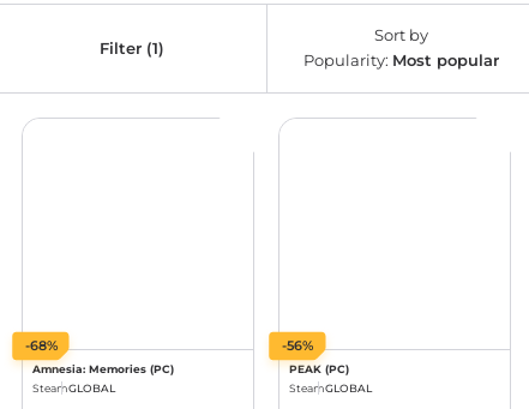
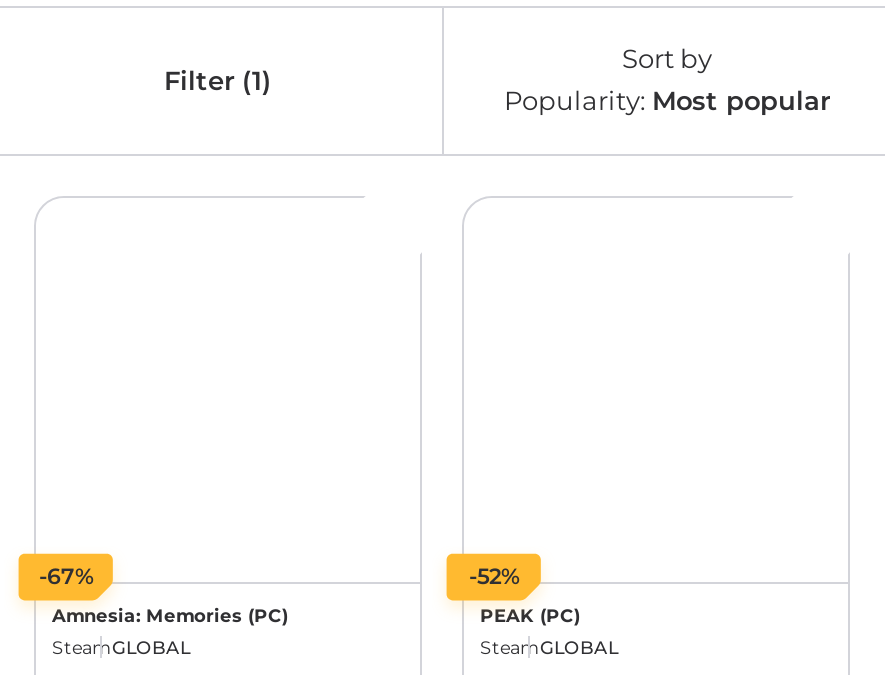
[25,337,57,354] -68% -> [39,562,93,590] -67%
[282,337,313,354] -56% -> [469,562,519,590] -52%

